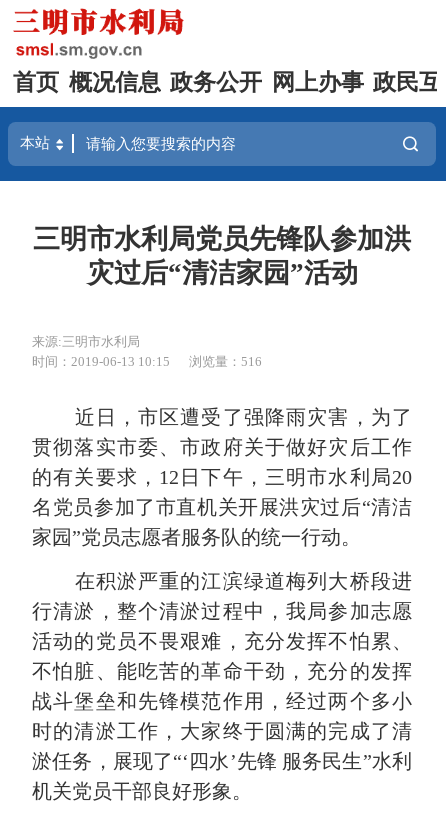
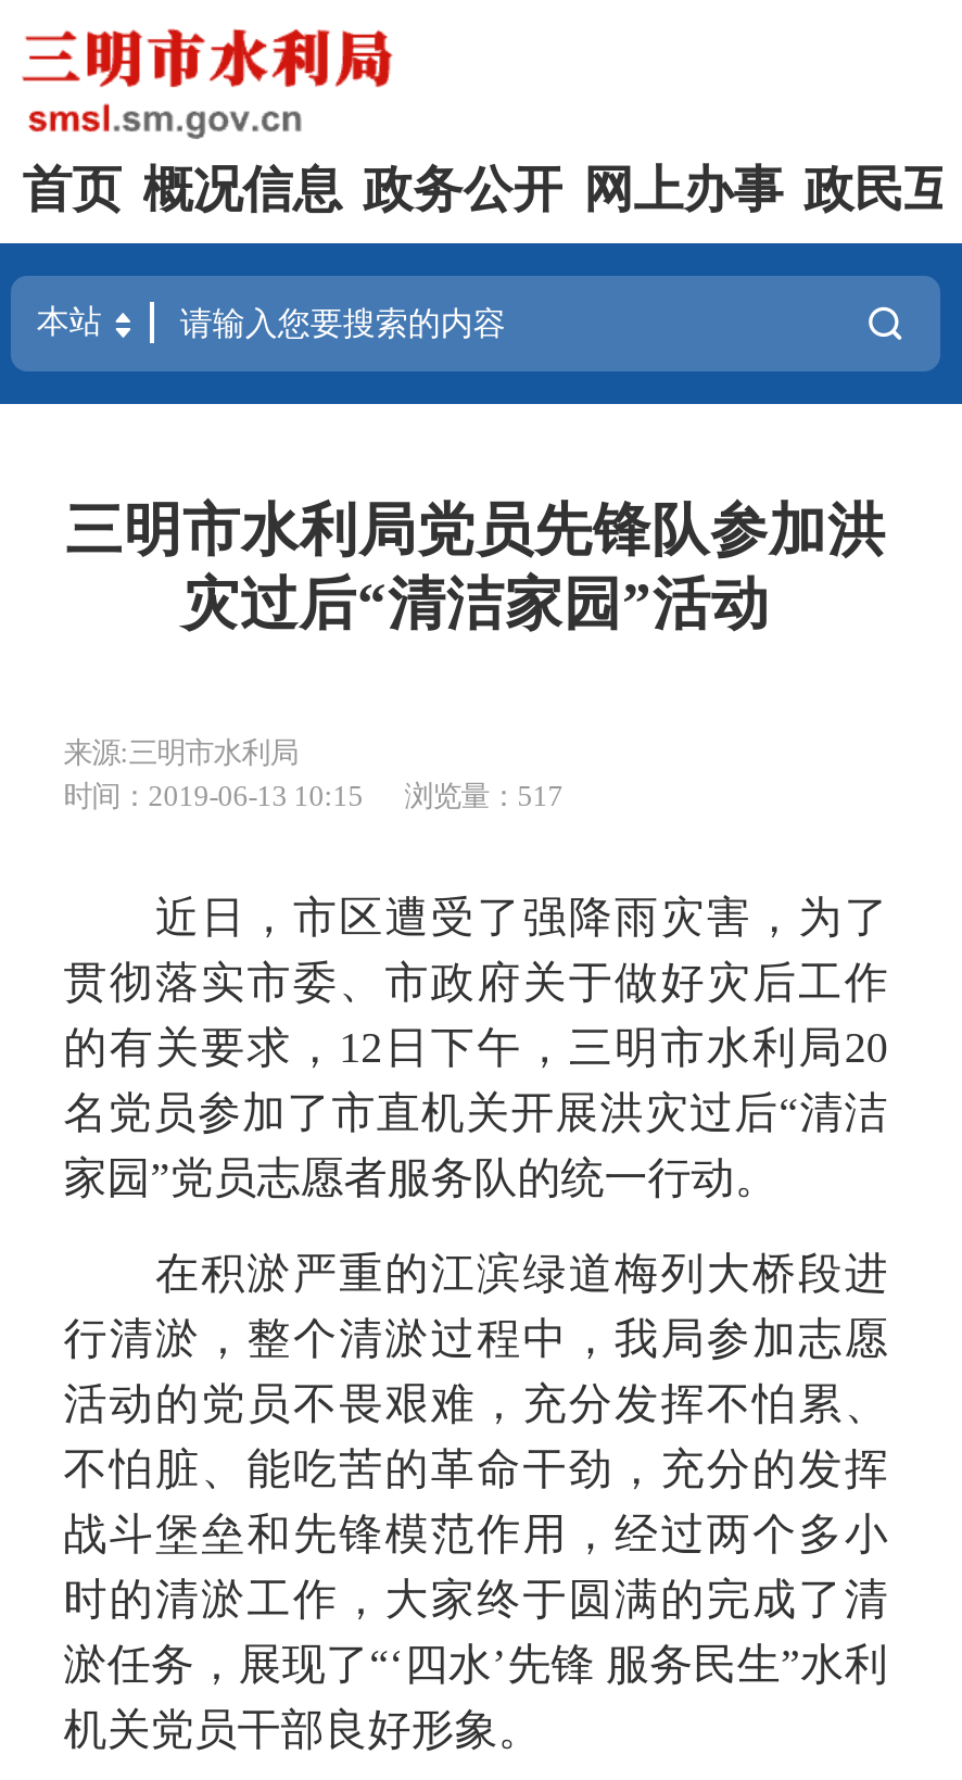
[32,354,262,369] 时间：2019-06-13 10:15 浏览量：516 -> [63,781,563,813] 时间：2019-06-13 10:15 浏览量：517

